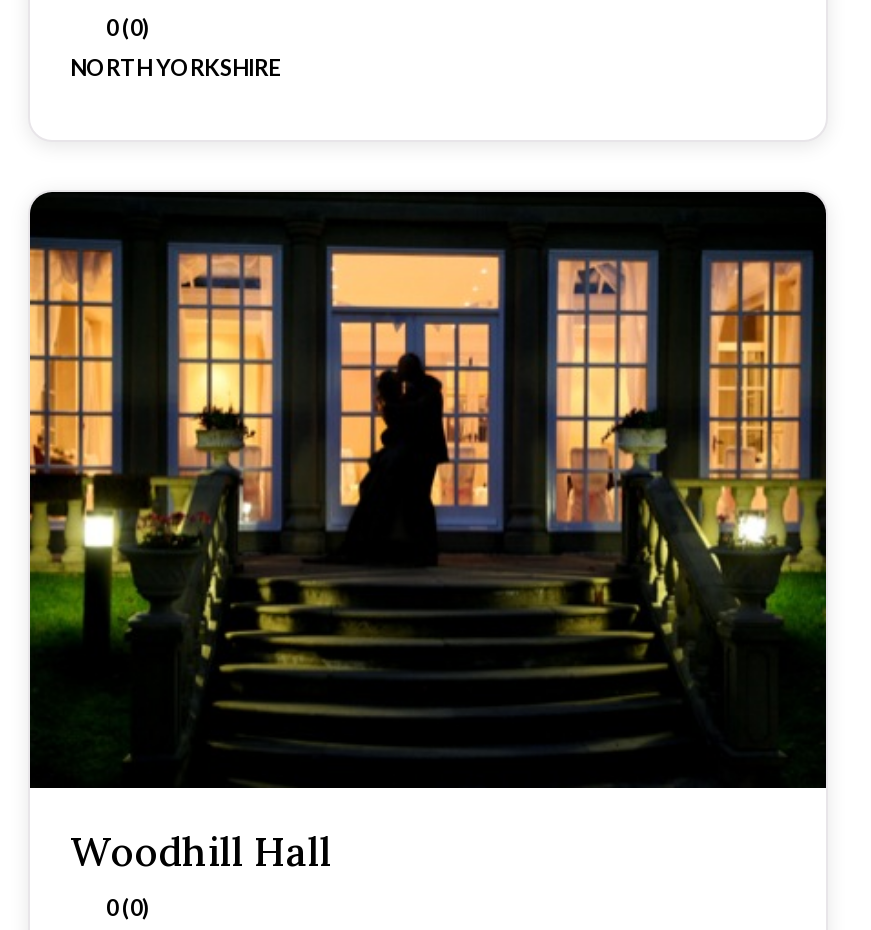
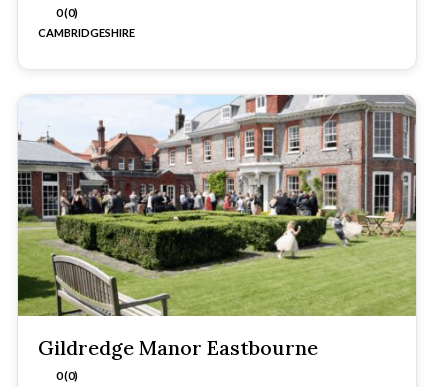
[70,53,280,79] NORTH YORKSHIRE -> [38,26,135,39] CAMBRIDGESHIRE
[28,190,828,876] [image] | Woodhill Hall -> [17,94,417,360] [image] | Gildredge Manor Eastbourne

